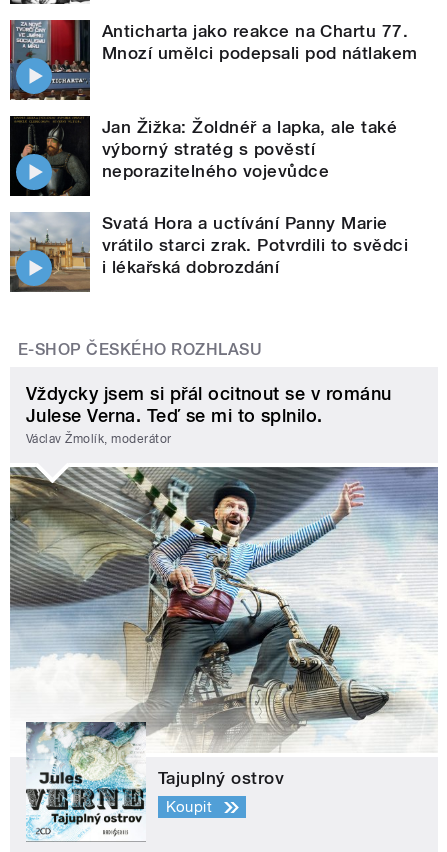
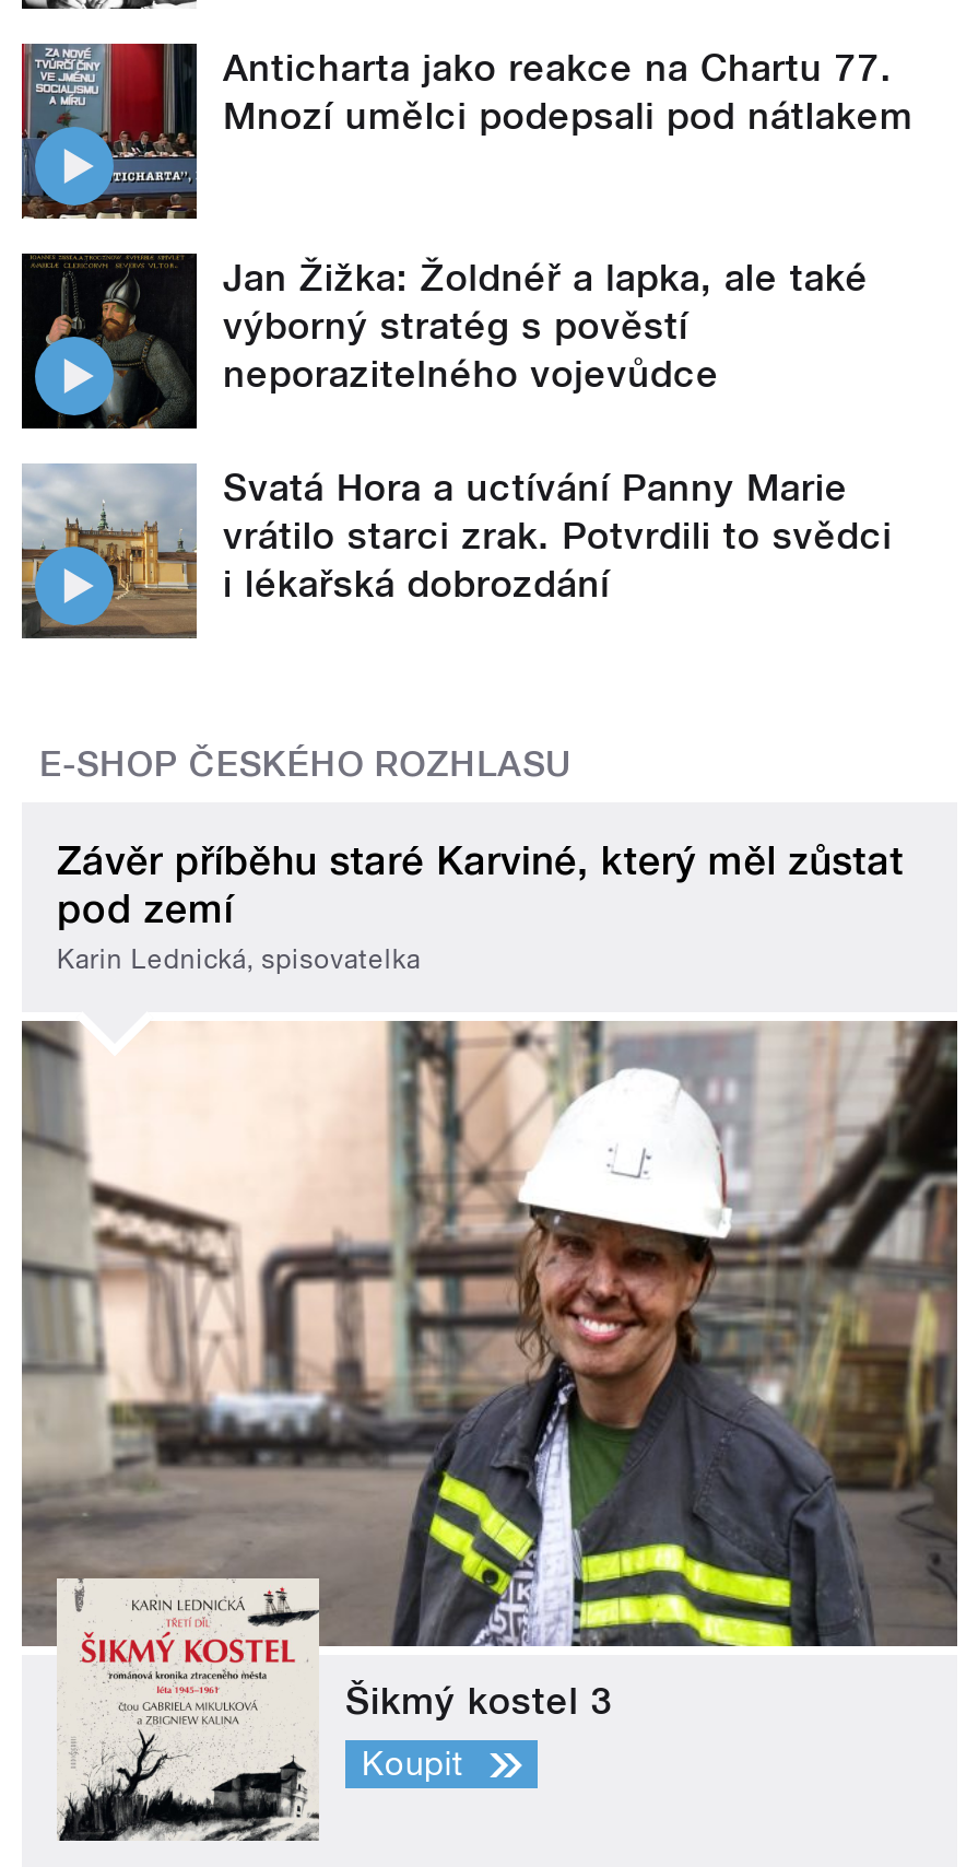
[26,383,392,446] Vždycky jsem si přál ocitnout se v románu | Julese Verna. Teď se mi to splnilo. | Václav Žmolík, moderátor -> [57,837,904,975] Závěr příběhu staré Karviné, který měl zůstat | pod zemí | Karin Lednická, spisovatelka
[10,466,438,842] [image] | Tajuplný ostrov -> [20,1019,959,1843] [image] | Šikmý kostel 3

